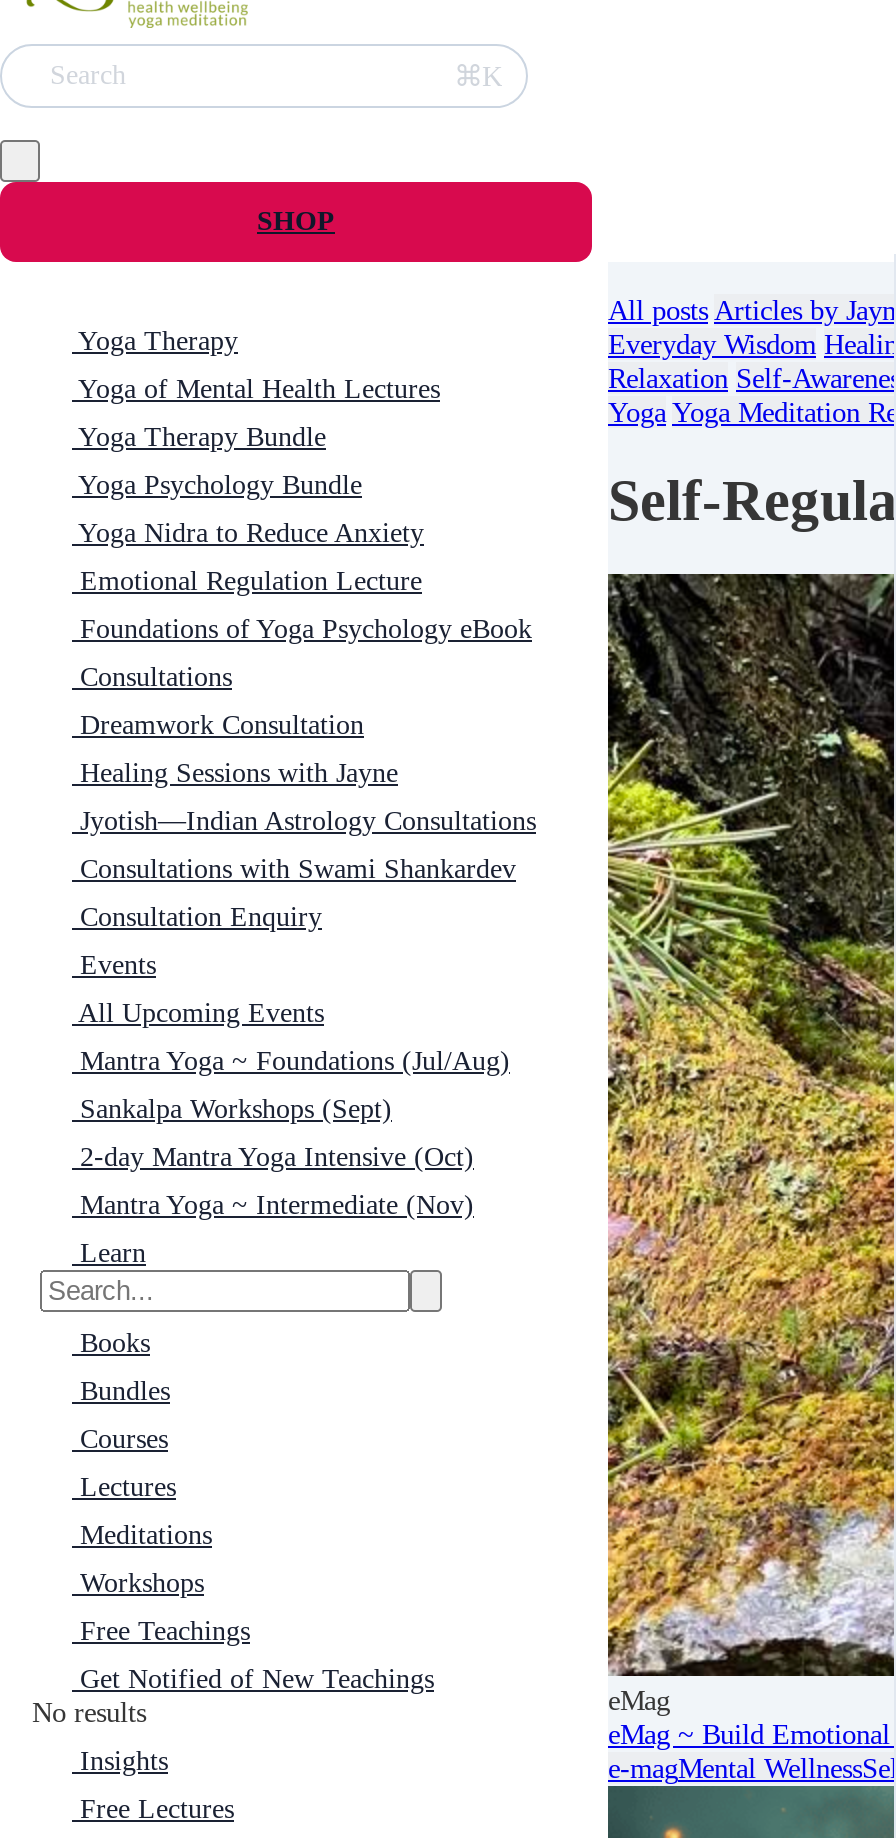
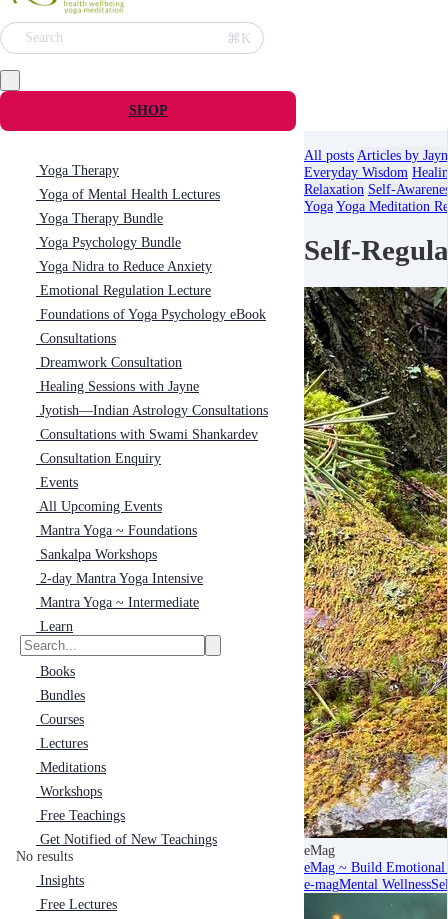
[80,1046,510,1076] Mantra Yoga ~ Foundations (Jul/Aug) -> [40,523,197,538] Mantra Yoga ~ Foundations
[80,1094,392,1124] Sankalpa Workshops (Sept) -> [40,547,157,562] Sankalpa Workshops
[80,1142,474,1172] 2-day Mantra Yoga Intensive (Oct) -> [40,571,203,586] 2-day Mantra Yoga Intensive
[80,1190,474,1220] Mantra Yoga ~ Intermediate (Nov) -> [40,595,199,610] Mantra Yoga ~ Intermediate

